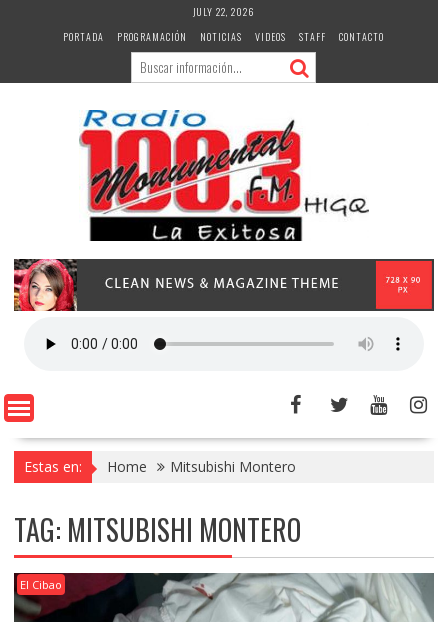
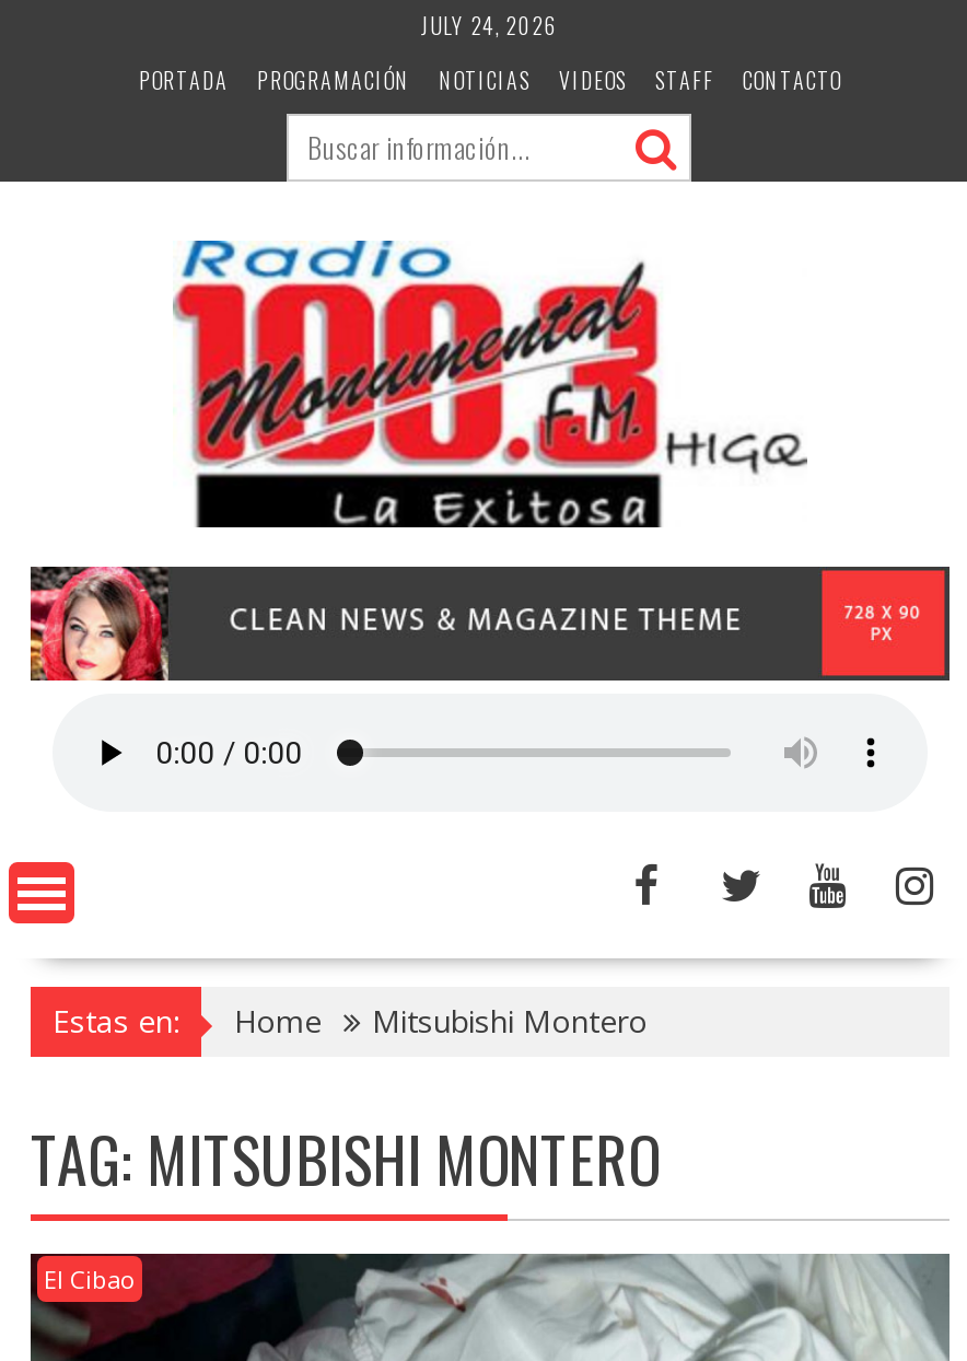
[193,4,255,19] JULY 22, 2026 -> [421,9,559,42] JULY 24, 2026

